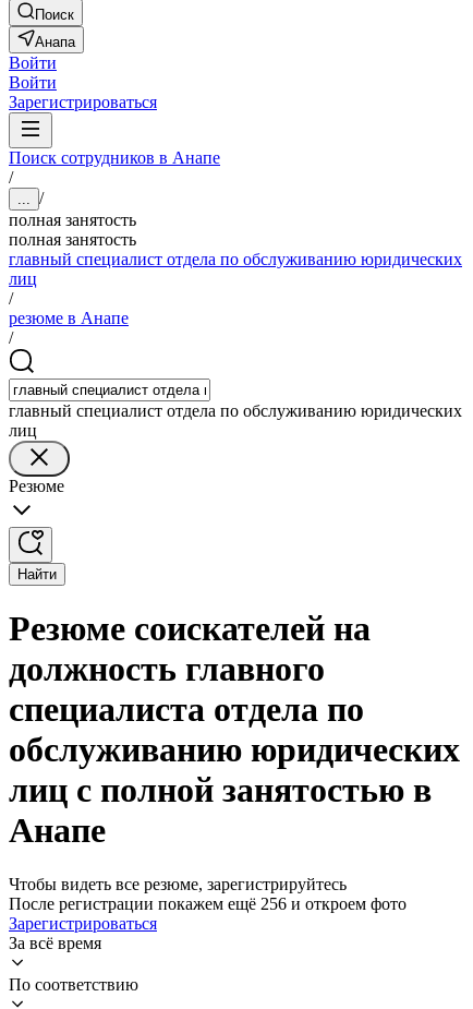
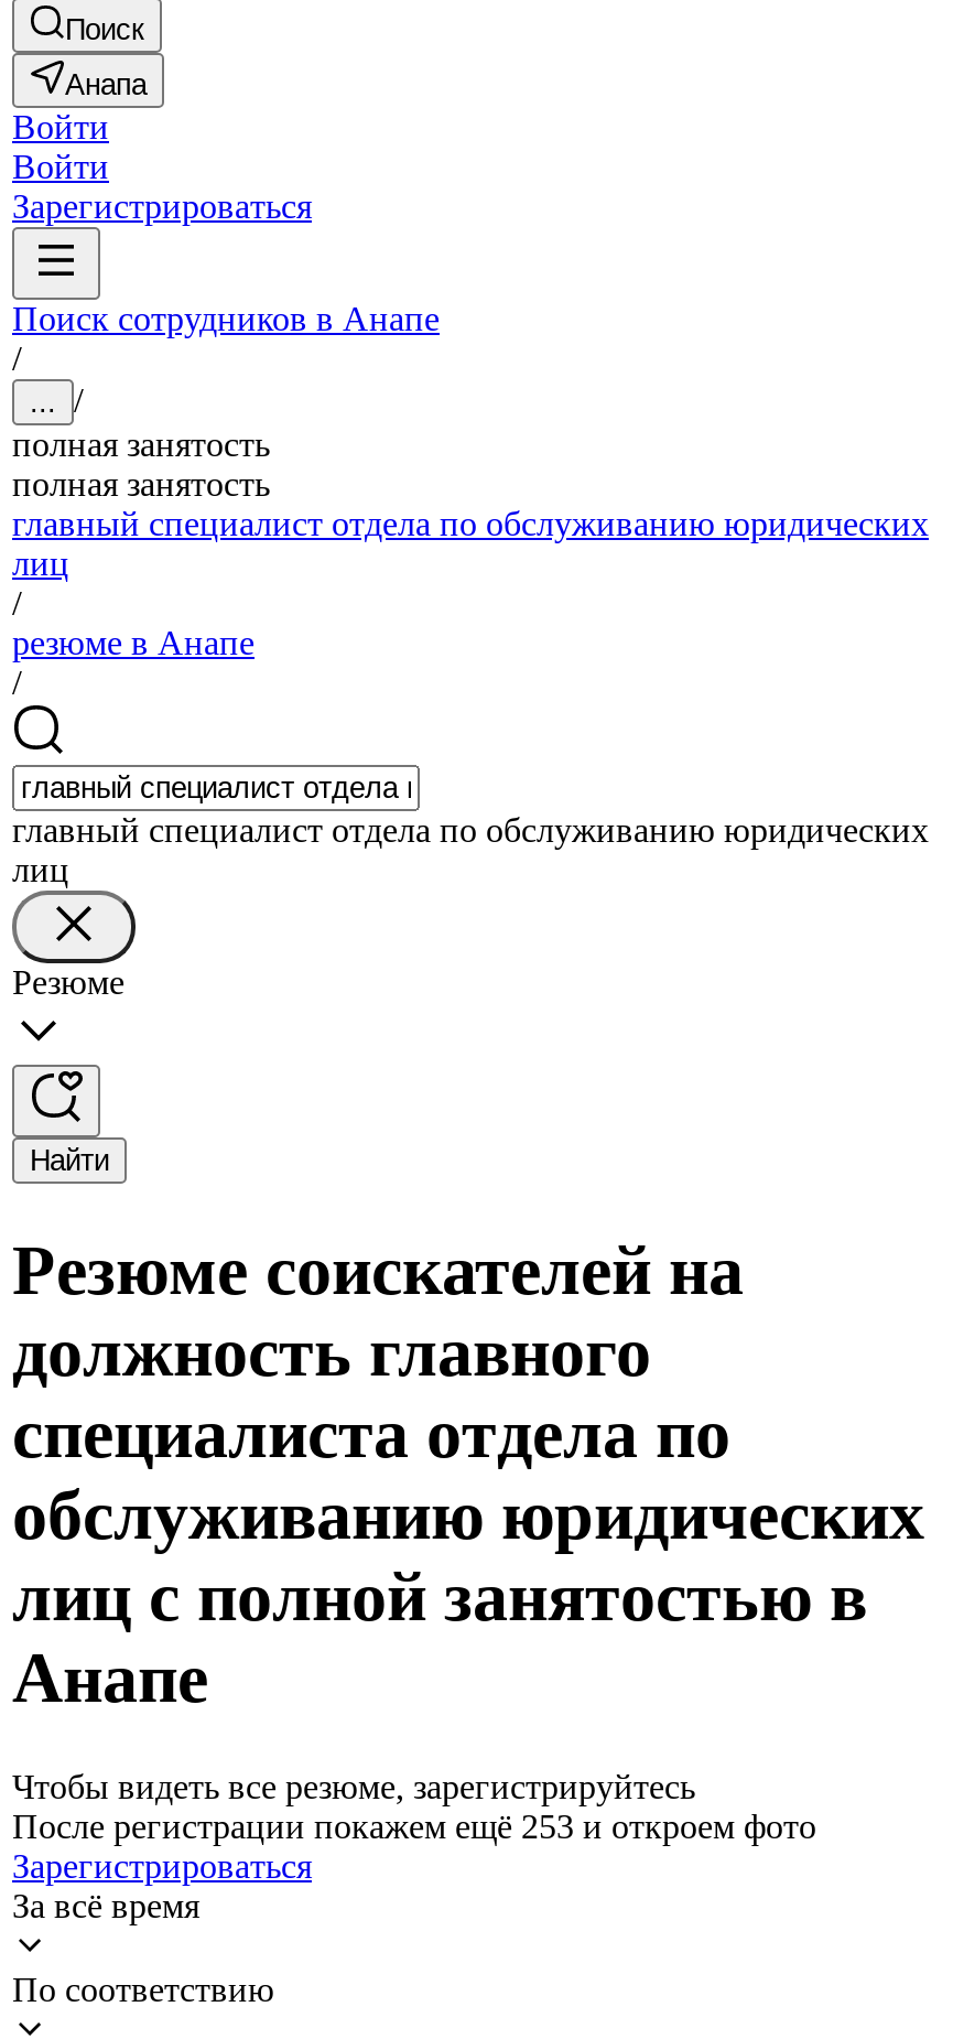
[9,894,407,913] После регистрации покажем ещё 256 и откроем фото -> [12,1807,816,1845] После регистрации покажем ещё 253 и откроем фото

